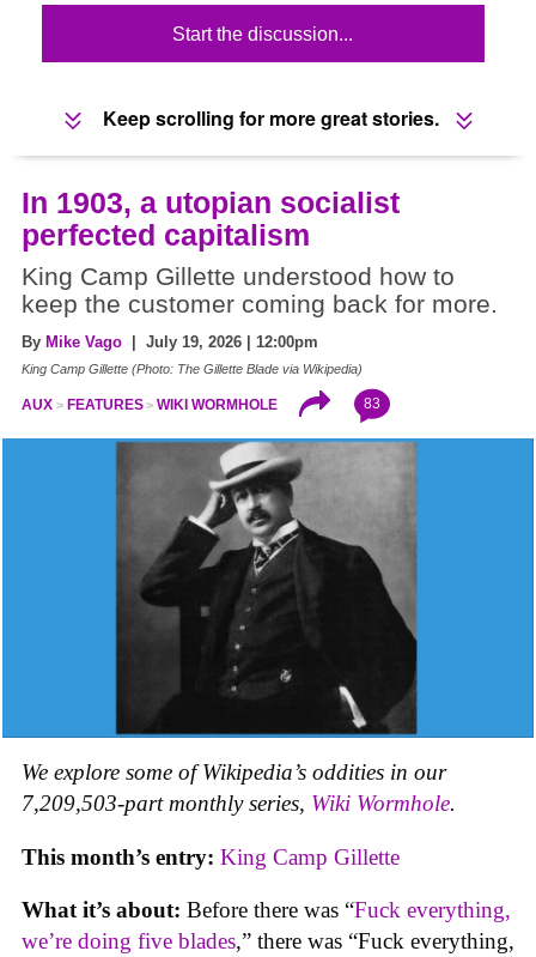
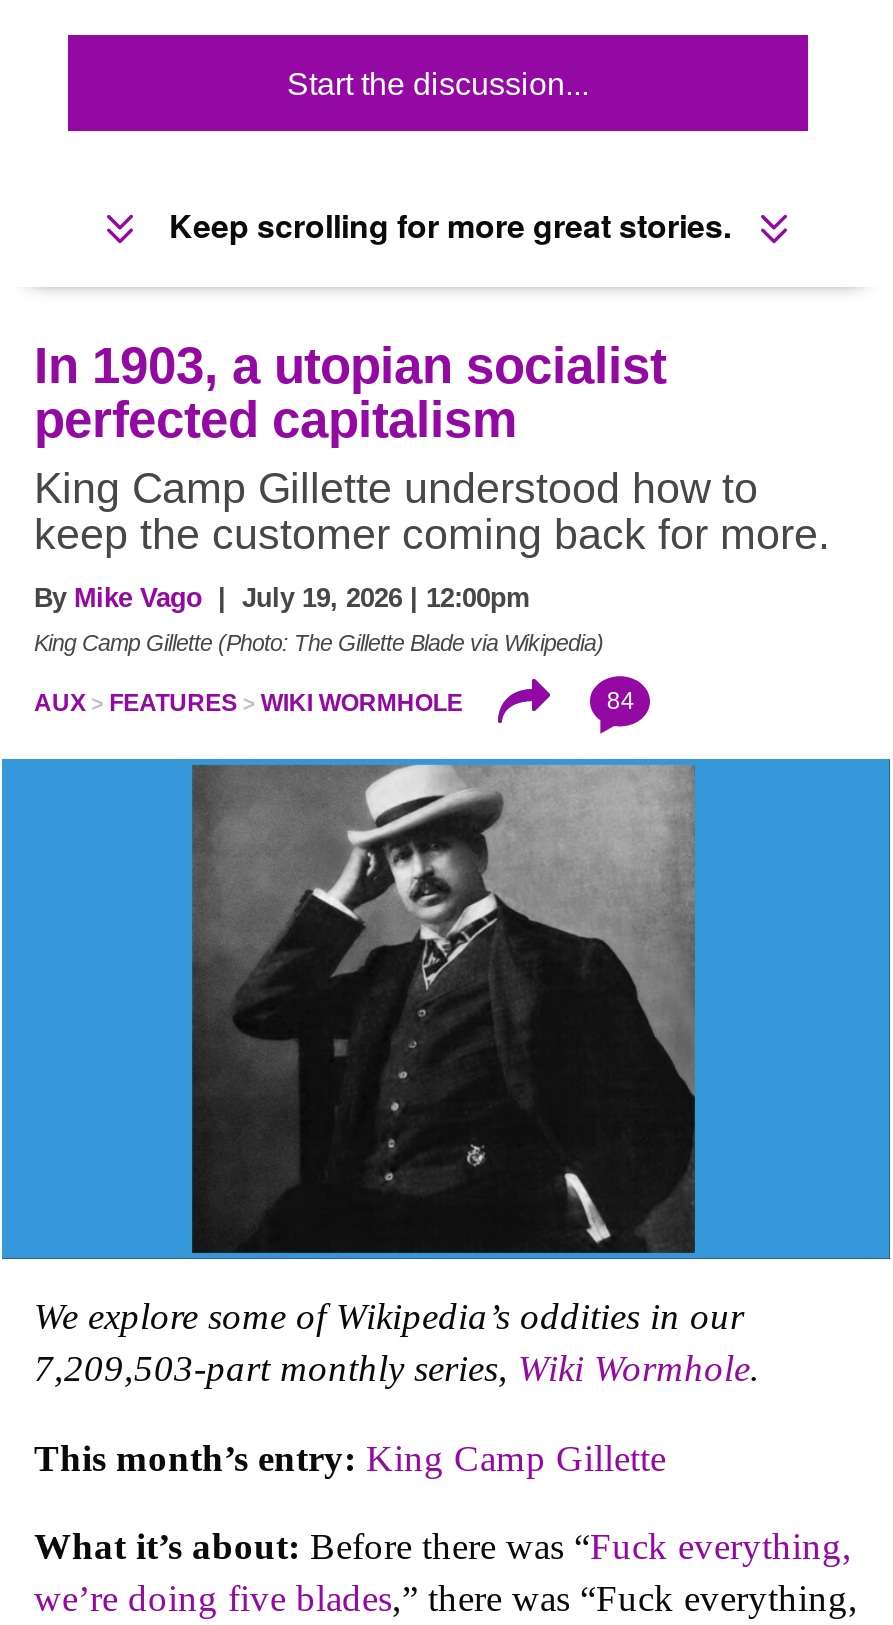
[364,396,381,413] 83 -> [607,688,635,716] 84

